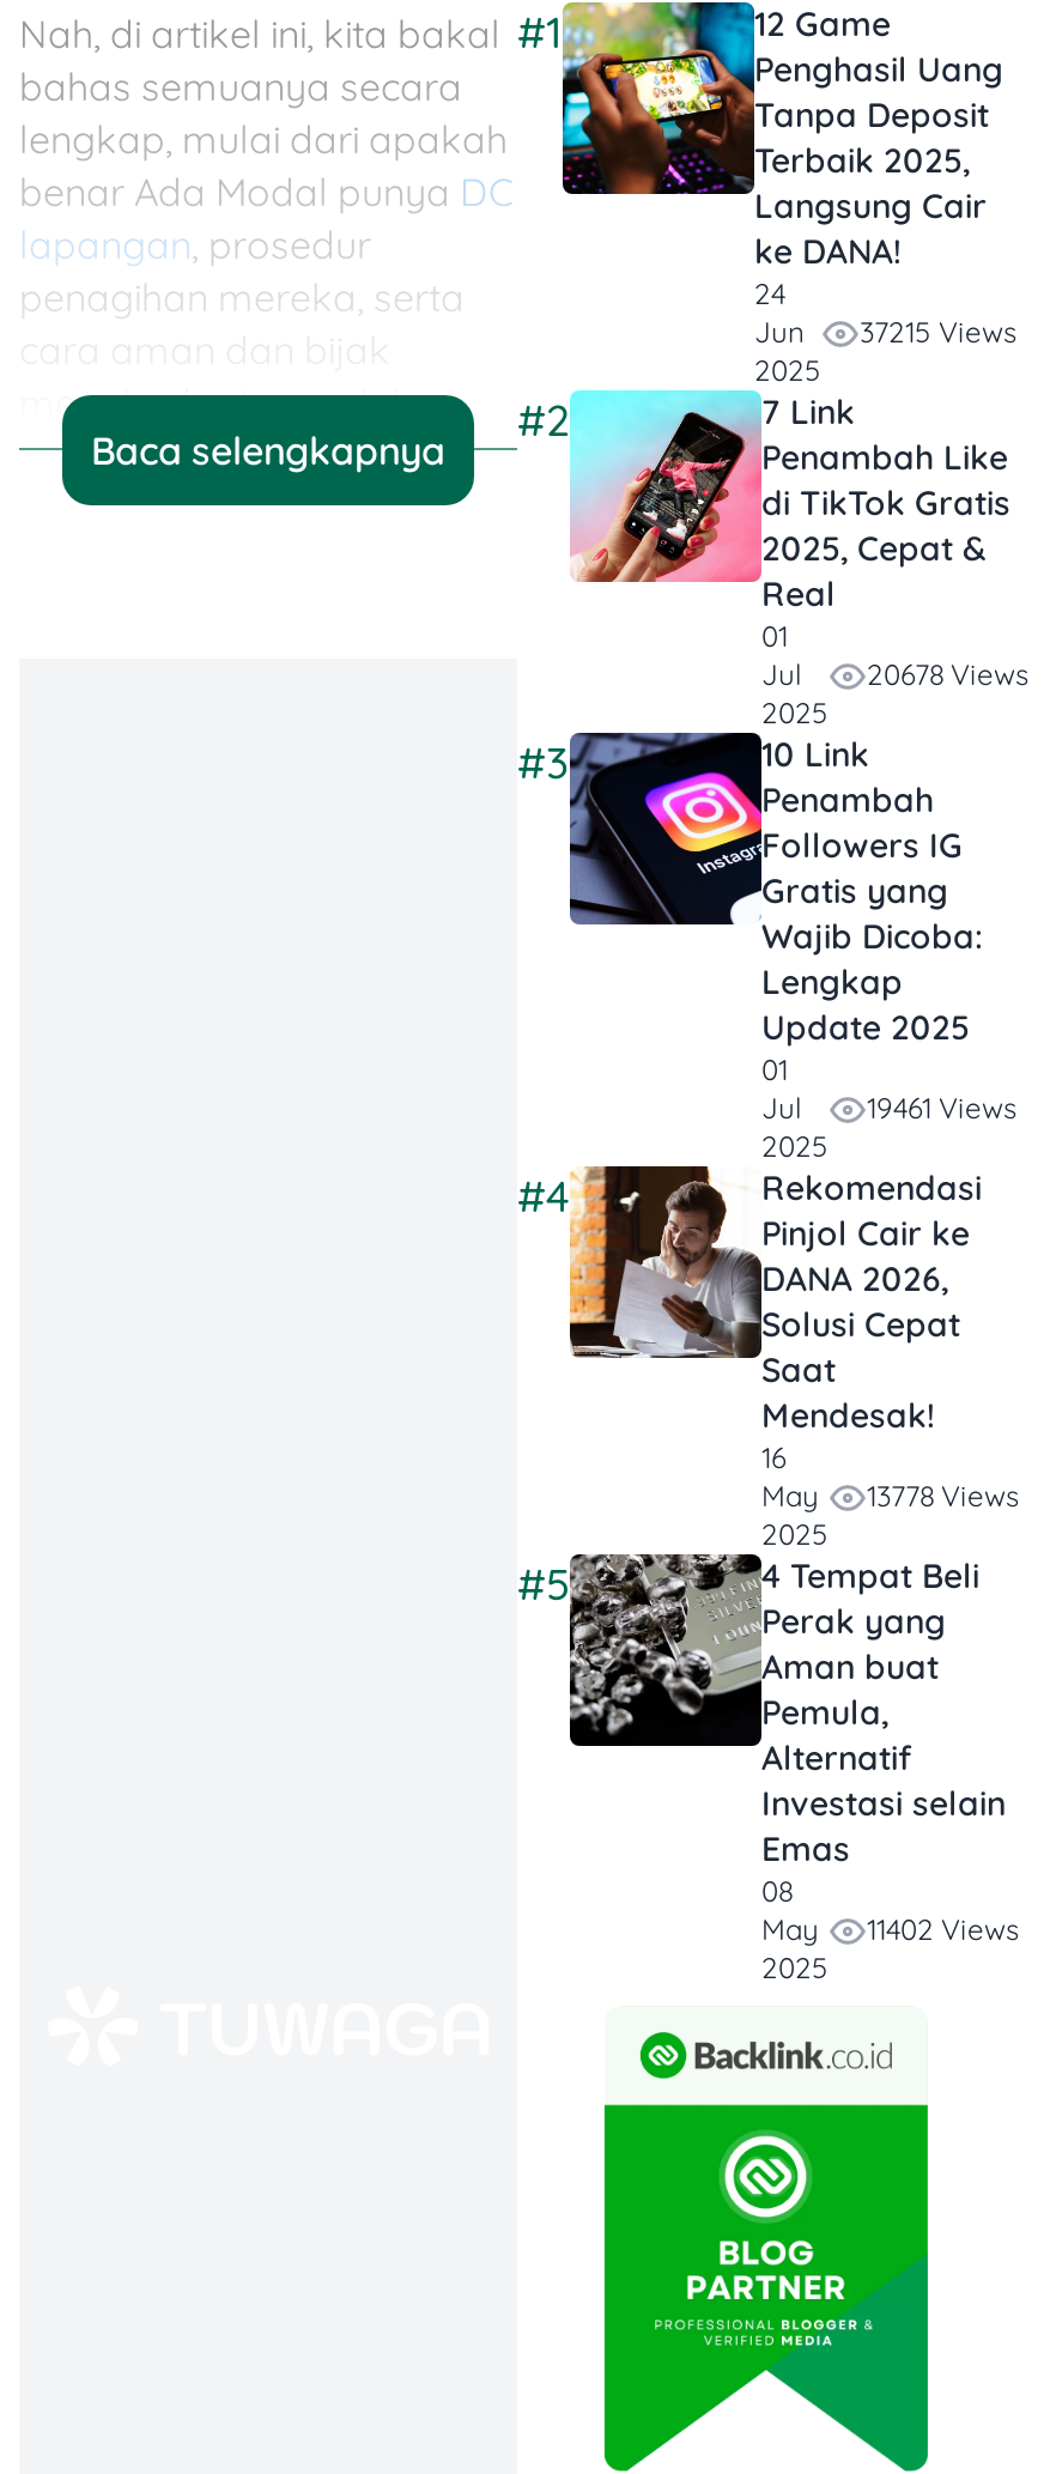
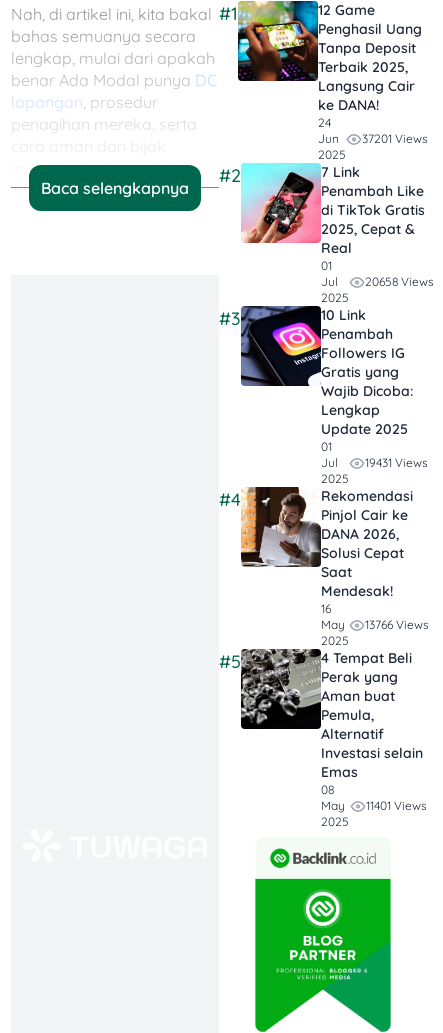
[754,313,1018,350] Jun 37215 Views -> [318,130,428,146] Jun 37201 Views
[761,655,1030,692] Jul 20678 Views -> [321,273,434,289] Jul 20658 Views
[761,1089,1018,1126] Jul 19461 Views -> [321,454,428,470] Jul 19431 Views
[761,1476,1020,1514] May 13778 Views -> [321,616,429,632] May 13766 Views
[761,1910,1020,1947] May 11402 Views -> [321,797,427,813] May 11401 Views

